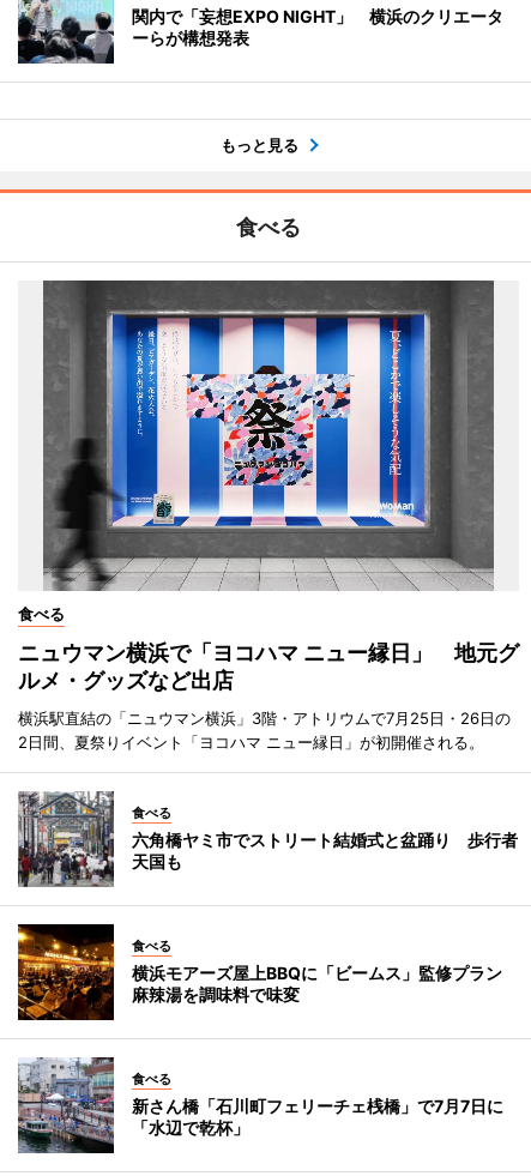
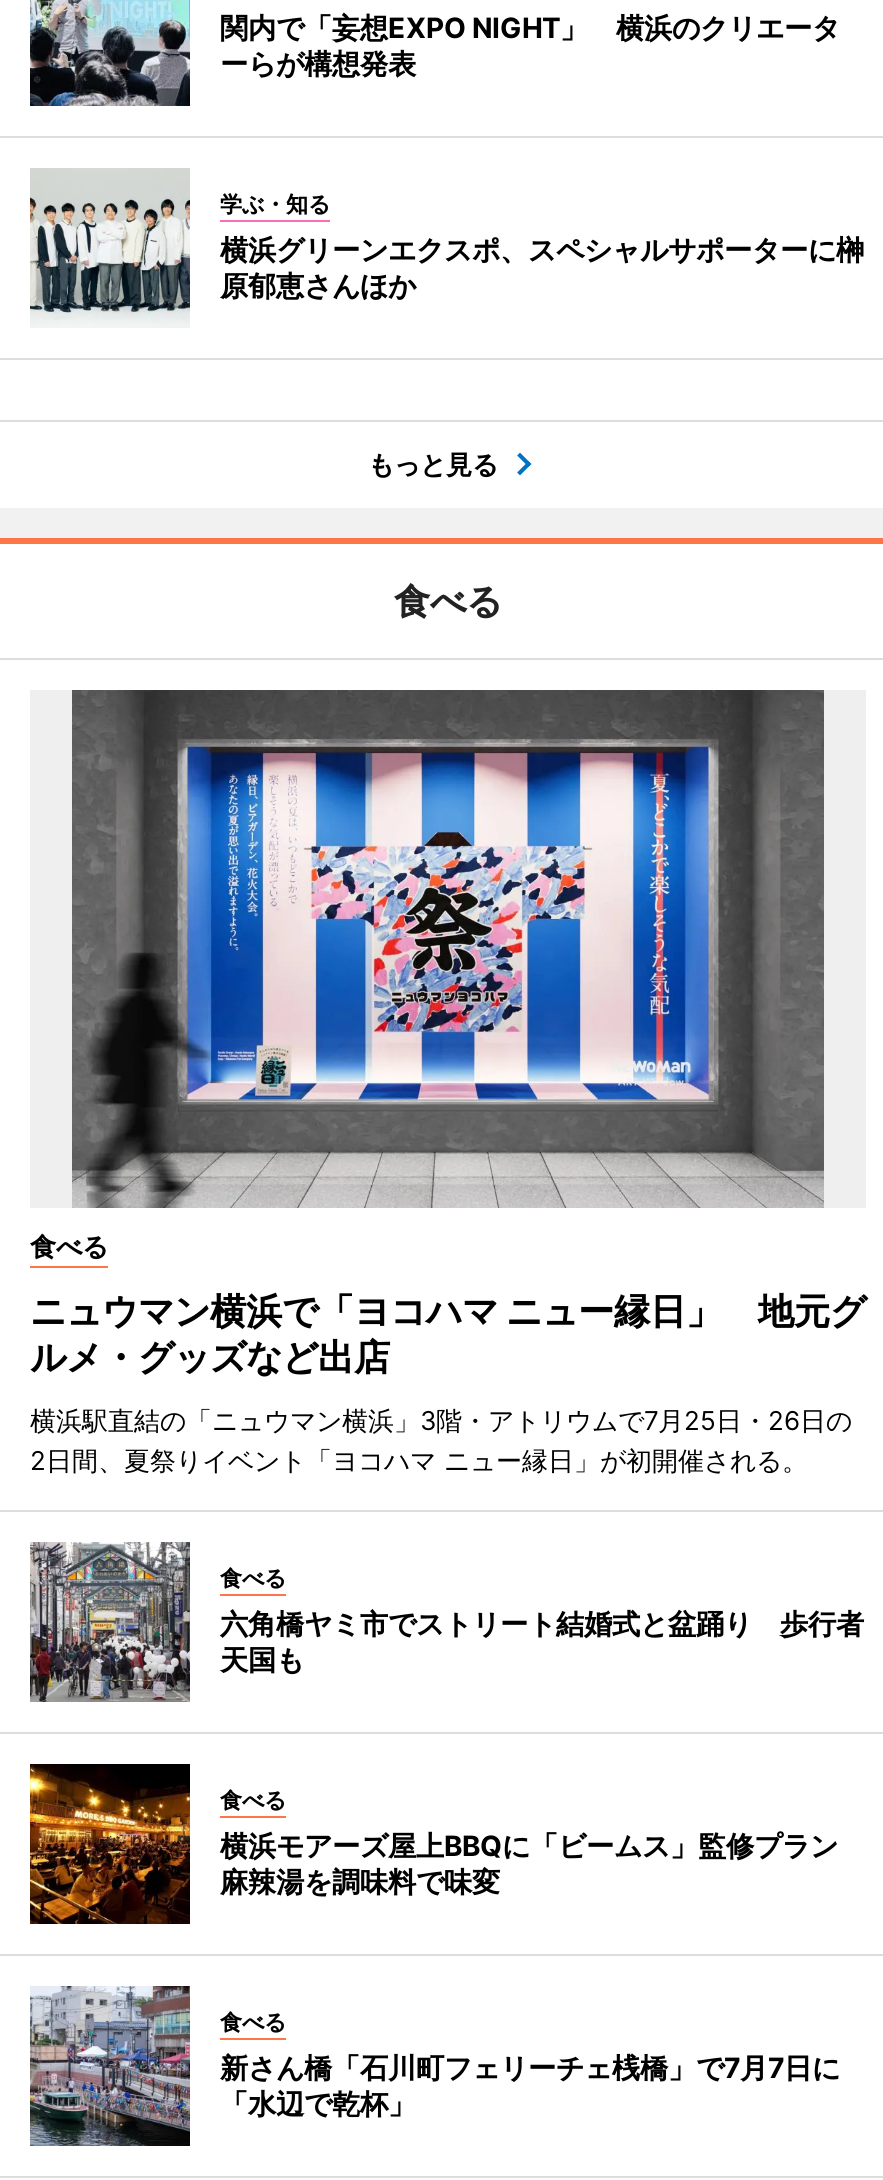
none -> [28,168,864,322] [image] | 学ぶ・知る | 横浜グリーンエクスポ、スペシャルサポーターに榊 | 原郁恵さんほか

